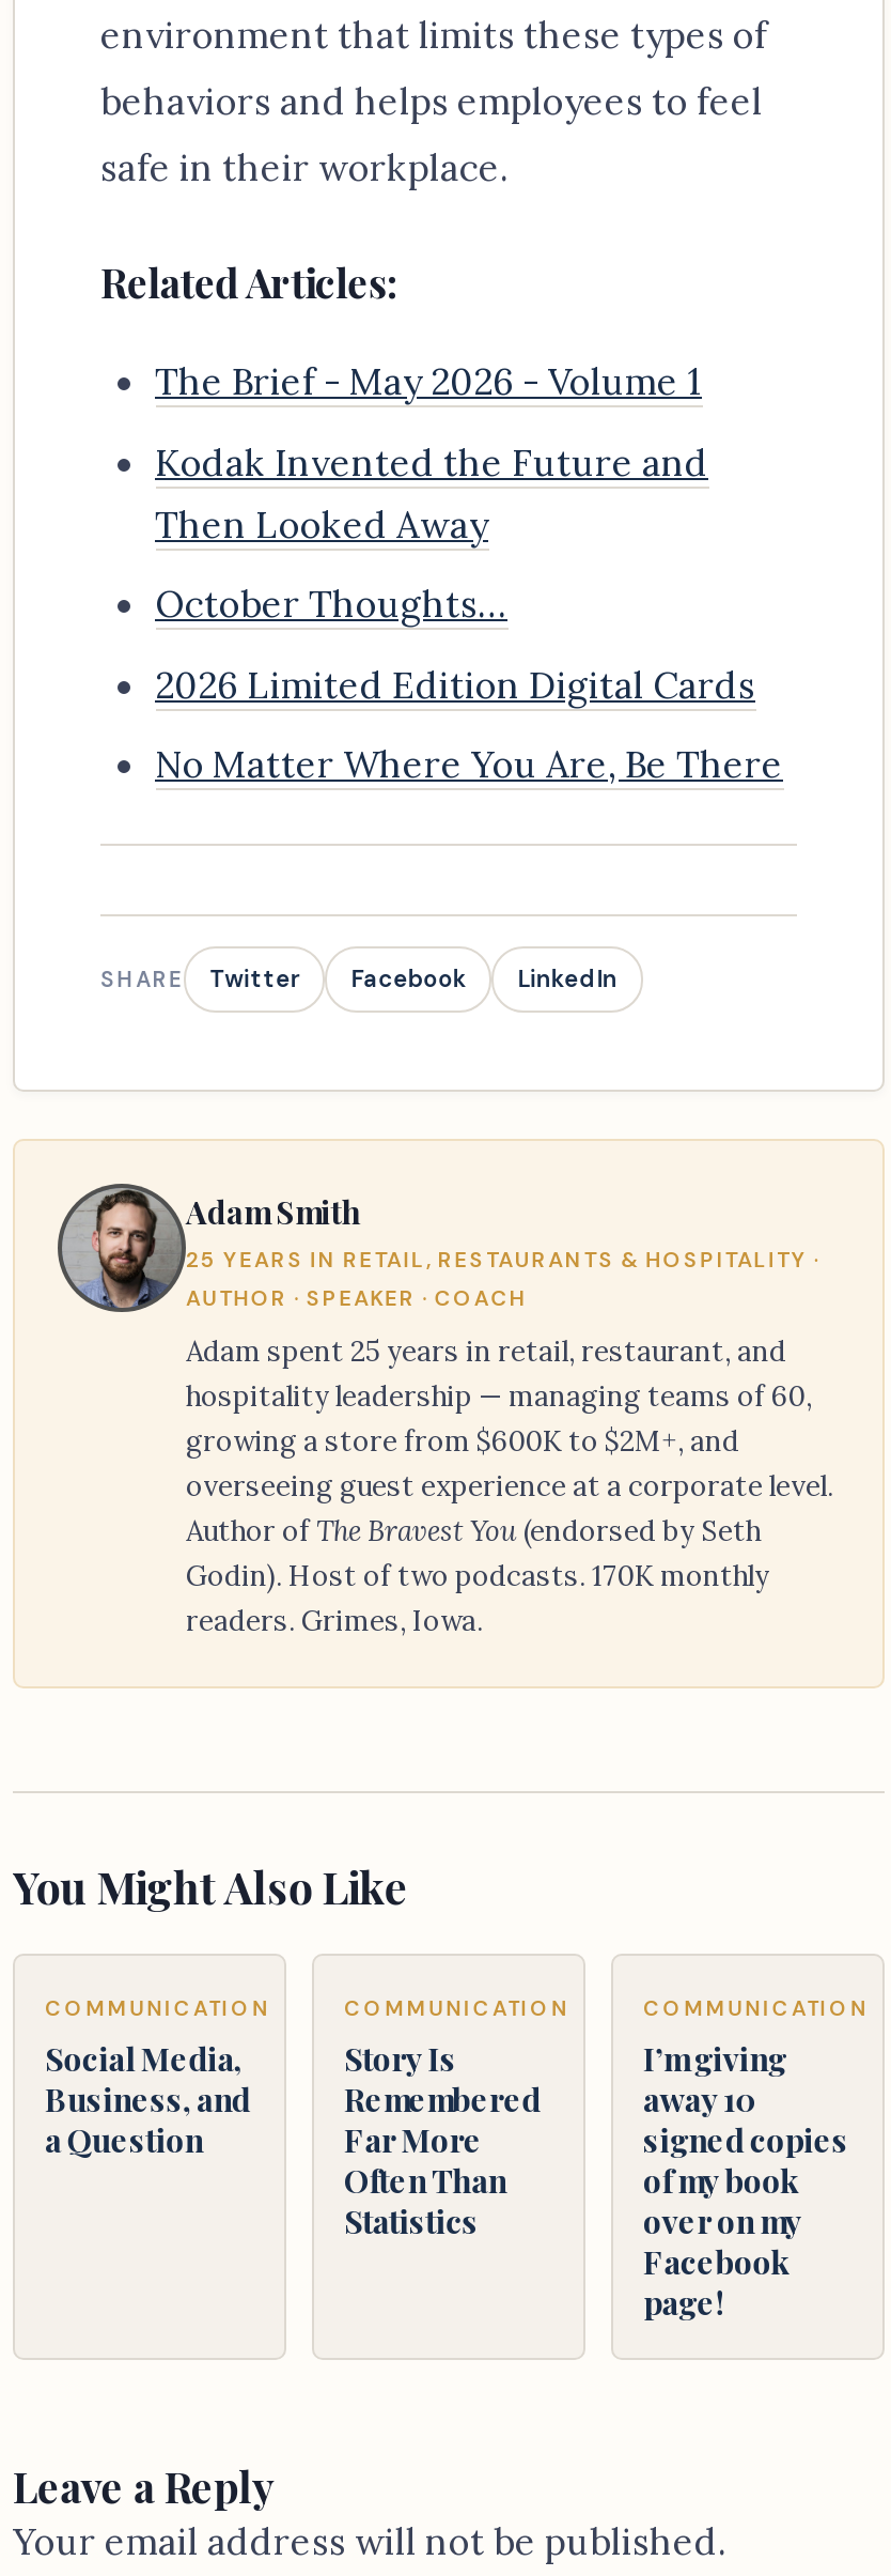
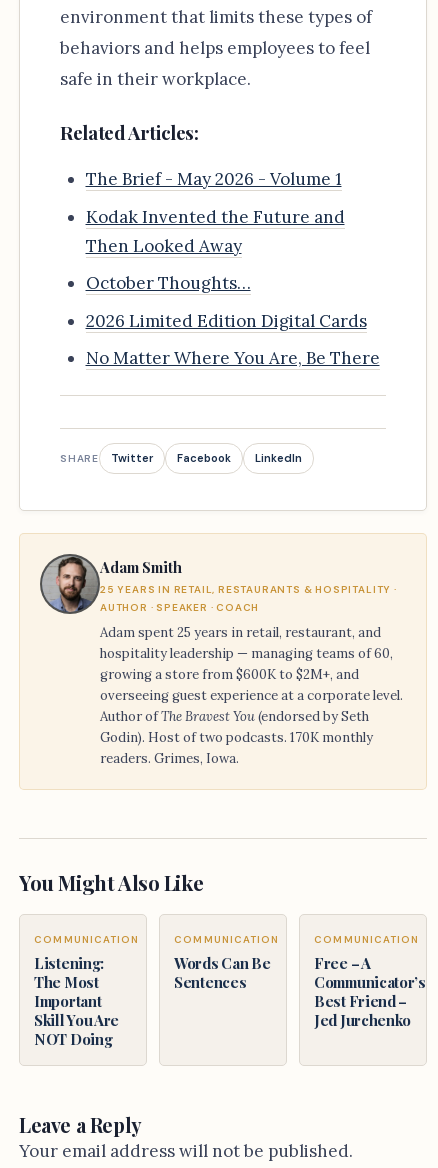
[45,2037,250,2162] Social Media, | Business, and | a Question -> [34,953,119,1049] Listening: | The Most | Important | Skill You Are | NOT Doing
[344,2037,541,2243] Story Is | Remembered | Far More | Often Than | Statistics -> [174,953,270,992] Words Can Be | Sentences
[643,2037,848,2324] I’m giving | away 10 | signed copies | of my book | over on my | Facebook | page! -> [314,953,426,1030] Free – A | Communicator’s | Best Friend – | Jed Jurchenko

